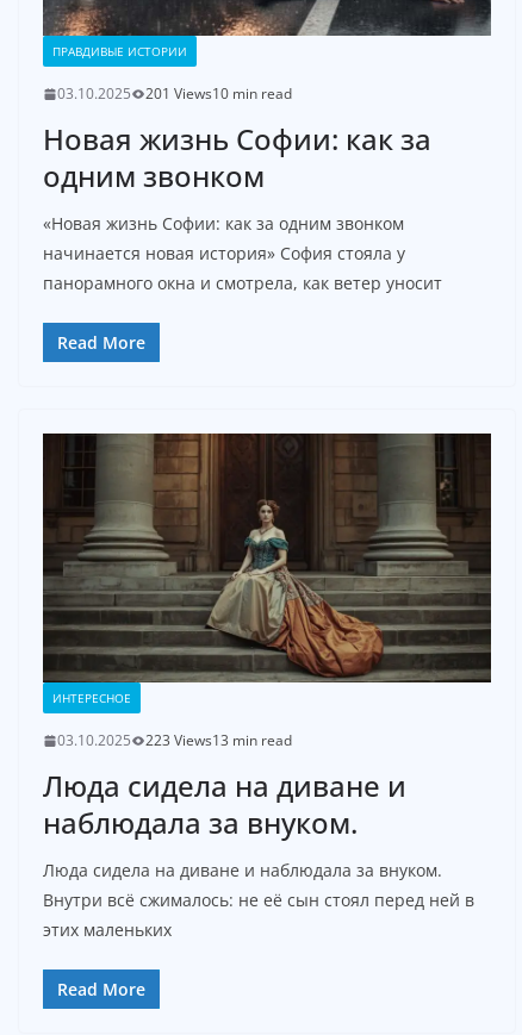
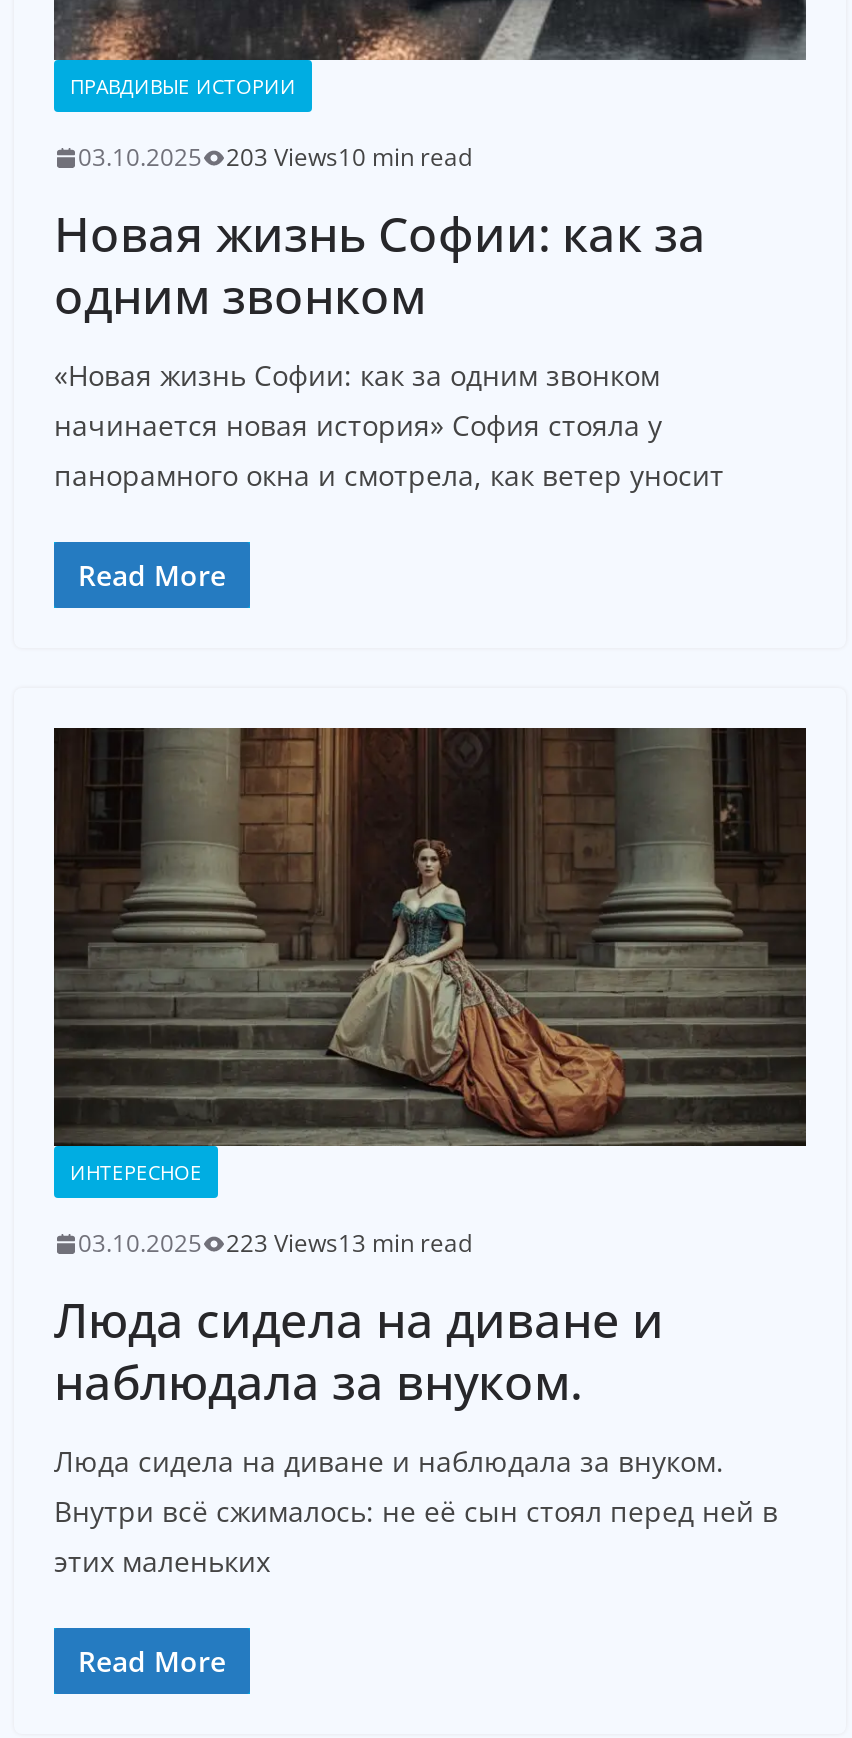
[145,84,292,104] 201 Views10 min read -> [226,140,472,174] 203 Views10 min read

